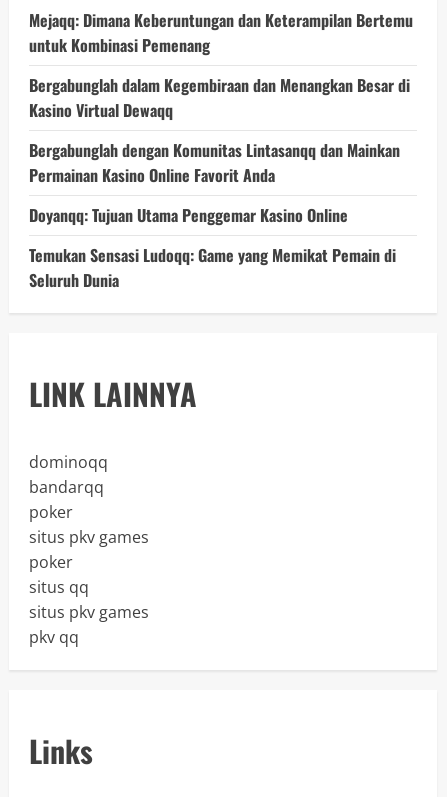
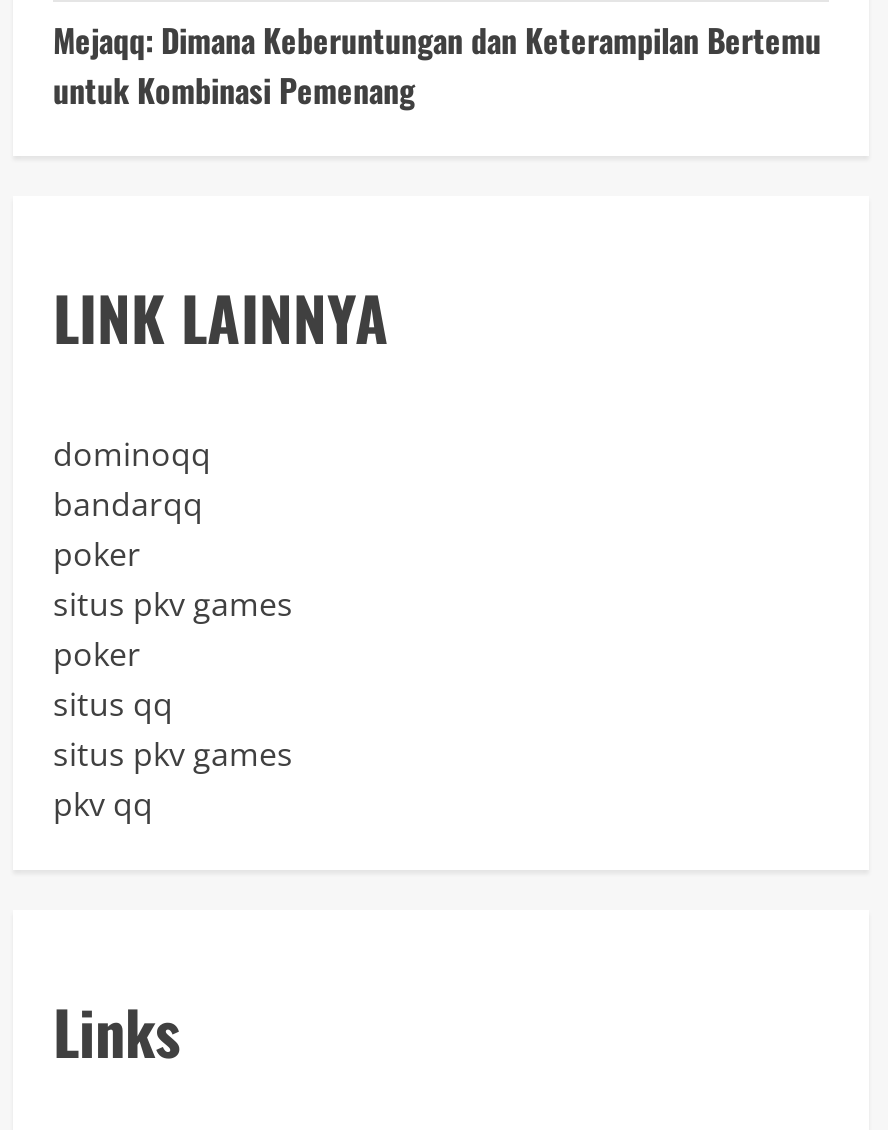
[29,73,410,292] Bergabunglah dalam Kegembiraan dan Menangkan Besar di | Kasino Virtual Dewaqq | Bergabunglah dengan Komunitas Lintasanqq dan Mainkan | Permainan Kasino Online Favorit Anda | Doyanqq: Tujuan Utama Penggemar Kasino Online | Temukan Sensasi Ludoqq: Game yang Memikat Pemain di | Seluruh Dunia -> none

